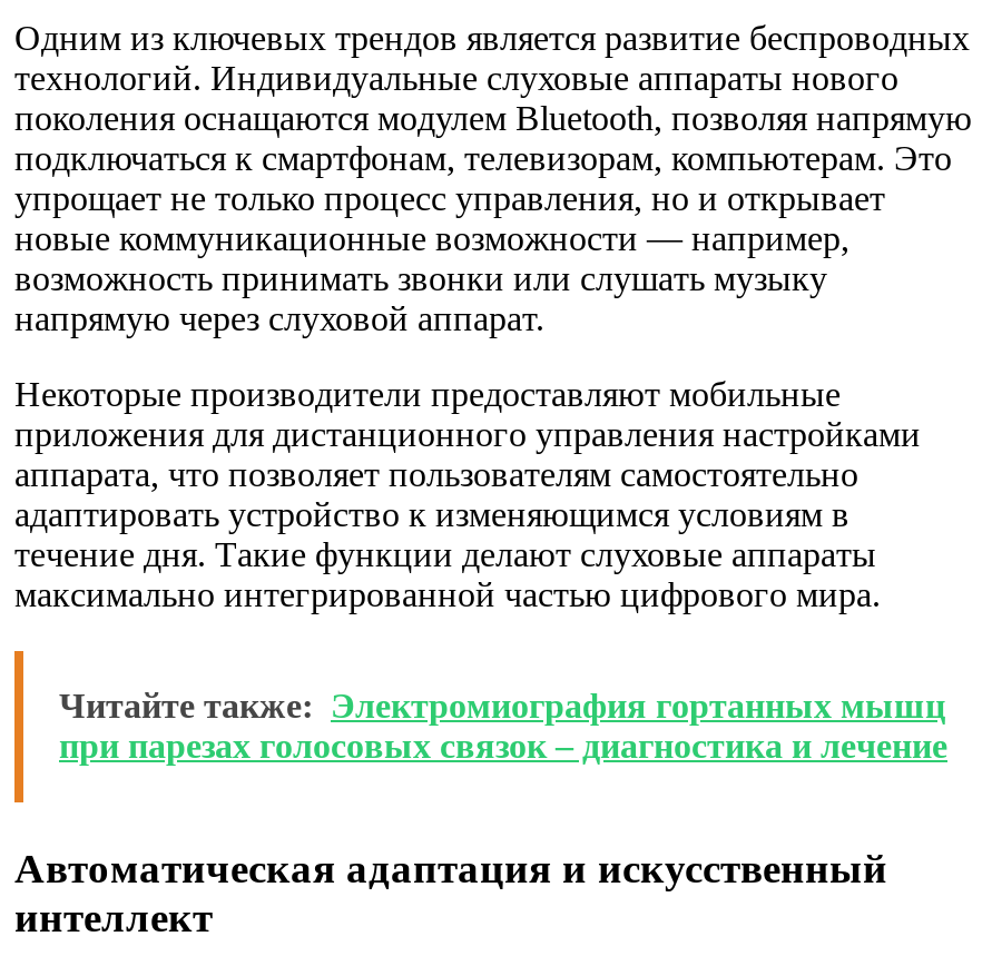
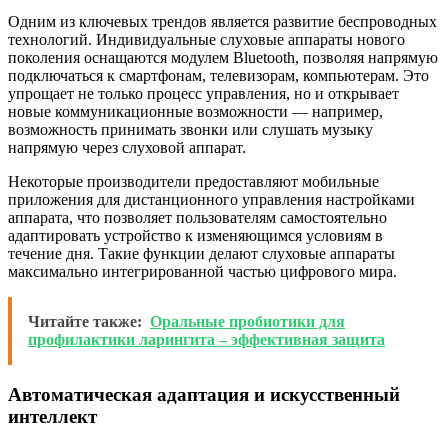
[59,687,947,765] Читайте также: Электромиография гортанных мышц | при парезах голосовых связок – диагностика и лечение -> [28,313,385,348] Читайте также: Оральные пробиотики для | профилактики ларингита – эффективная защита

